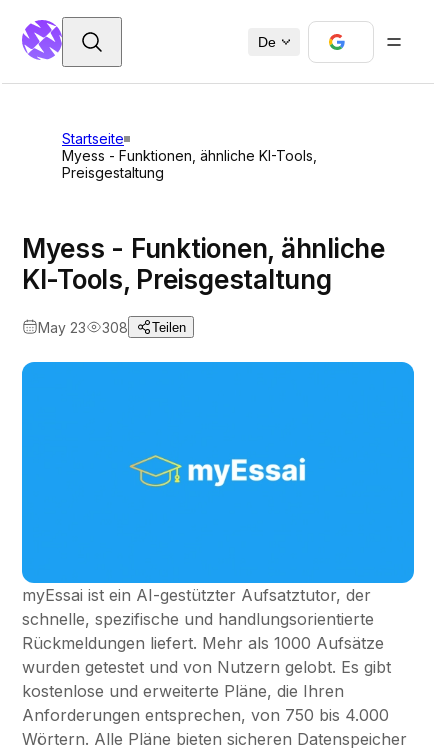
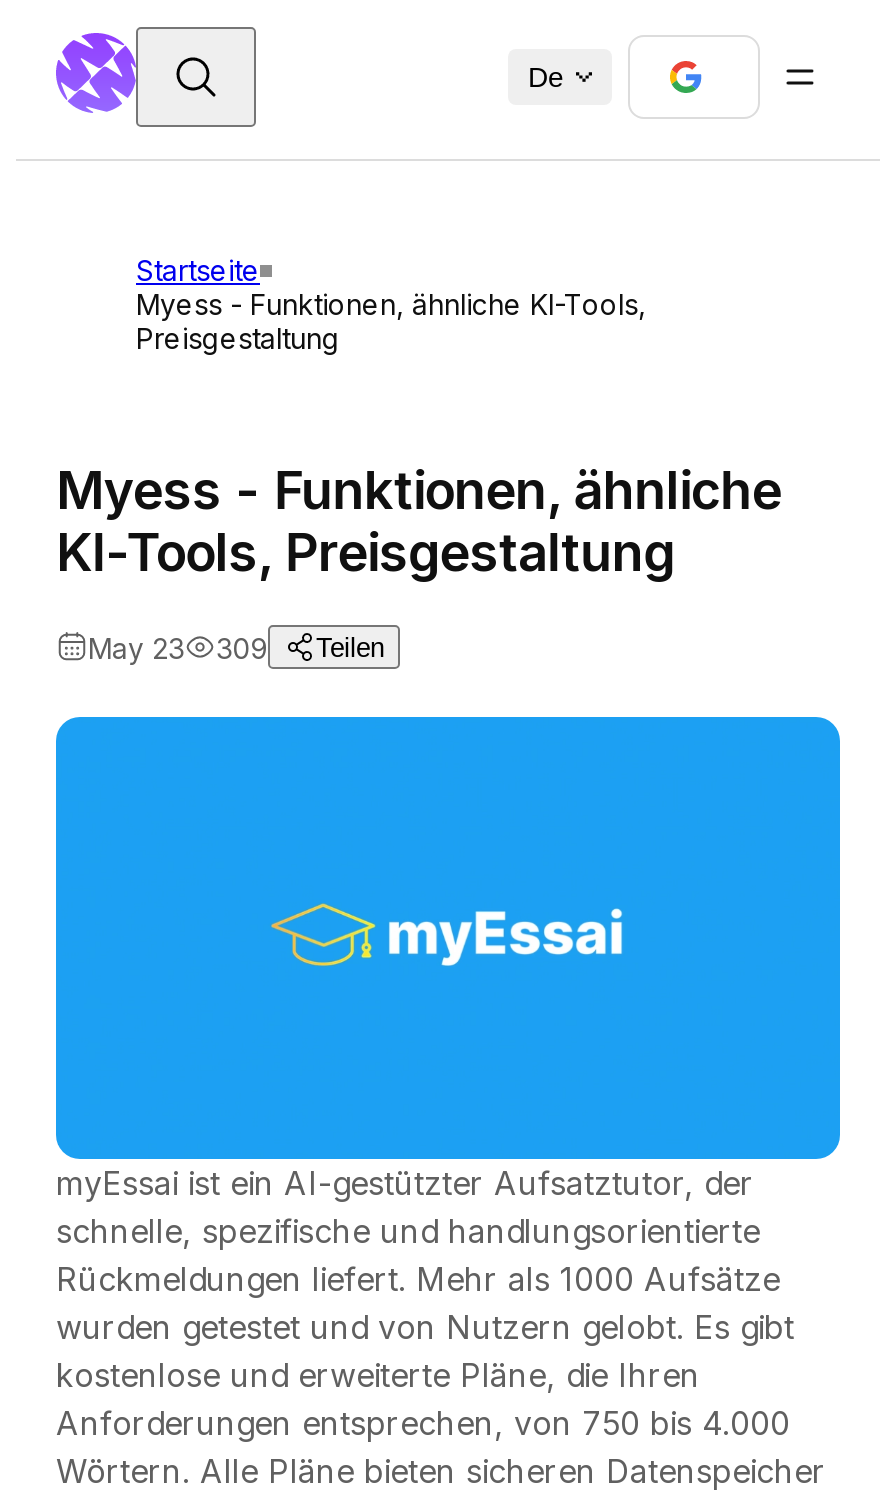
[38,319,186,336] May 23 308 Teilen -> [88,630,384,664] May 23 309 Teilen

